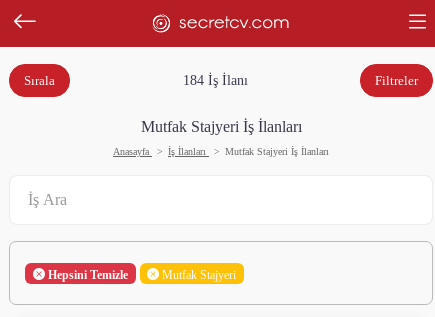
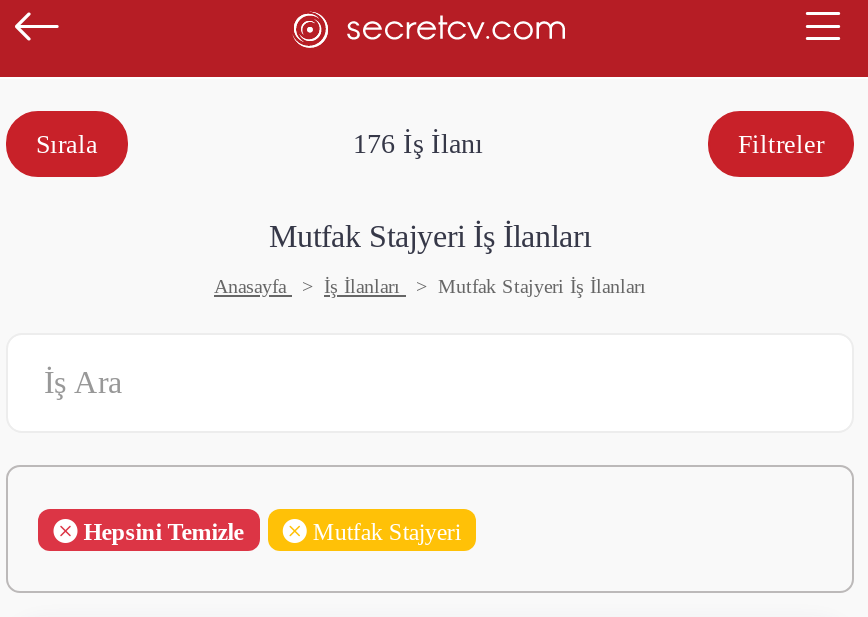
[182,73,247,88] 184 İş İlanı -> [353,129,483,159] 176 İş İlanı

